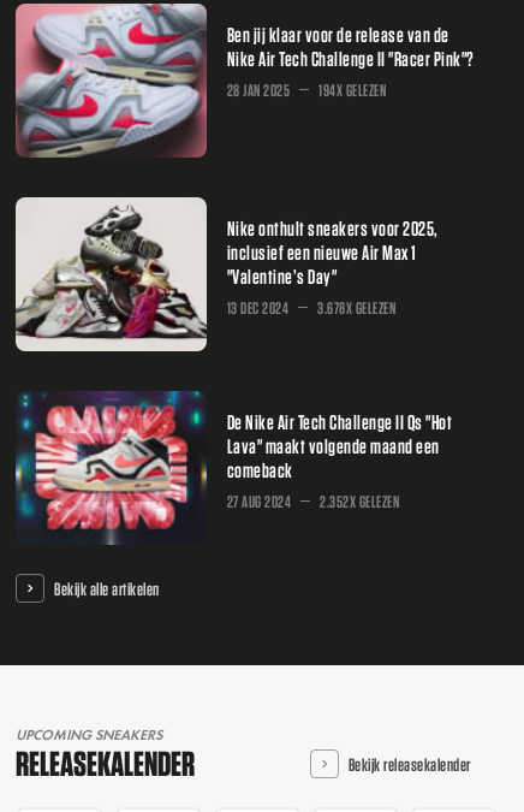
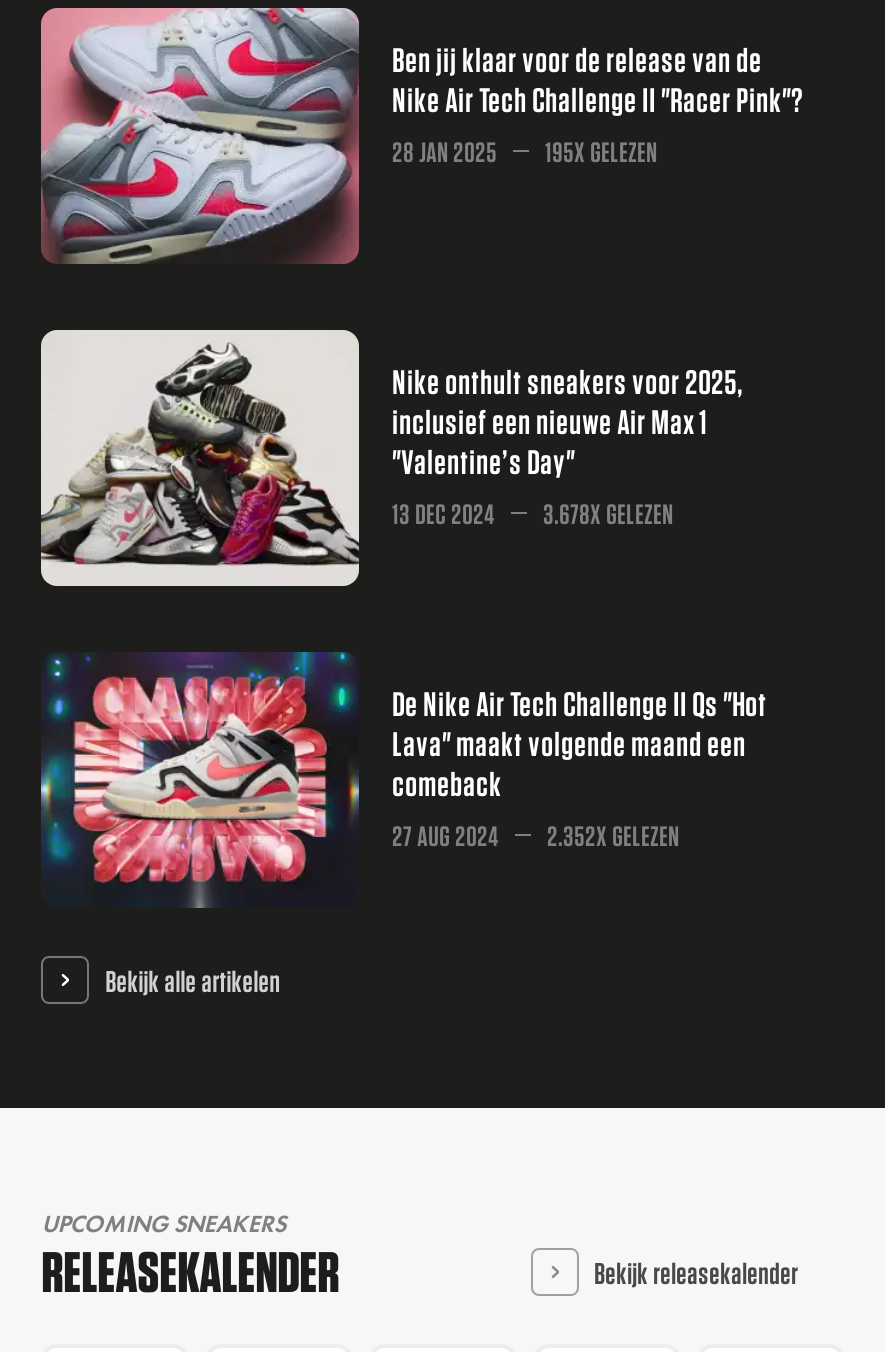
[227,81,386,99] 28 JAN 2025 194X GELEZEN -> [392,137,657,167] 28 JAN 2025 195X GELEZEN

